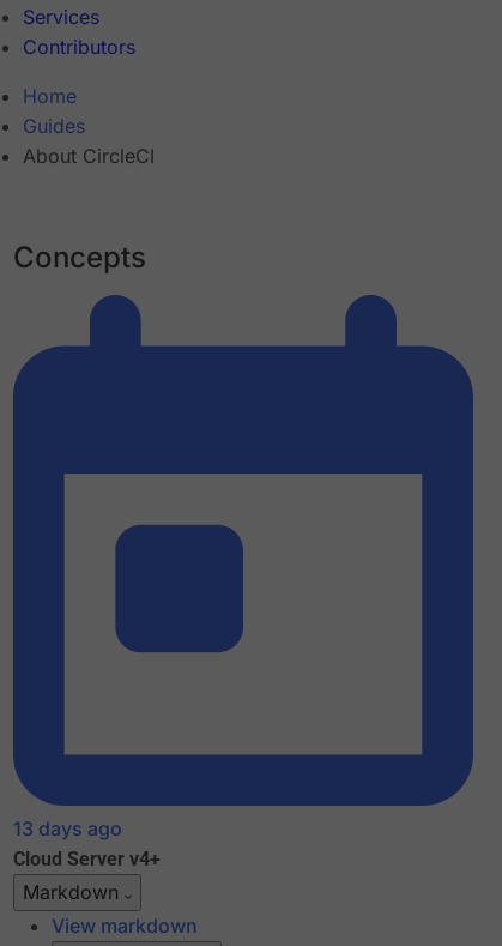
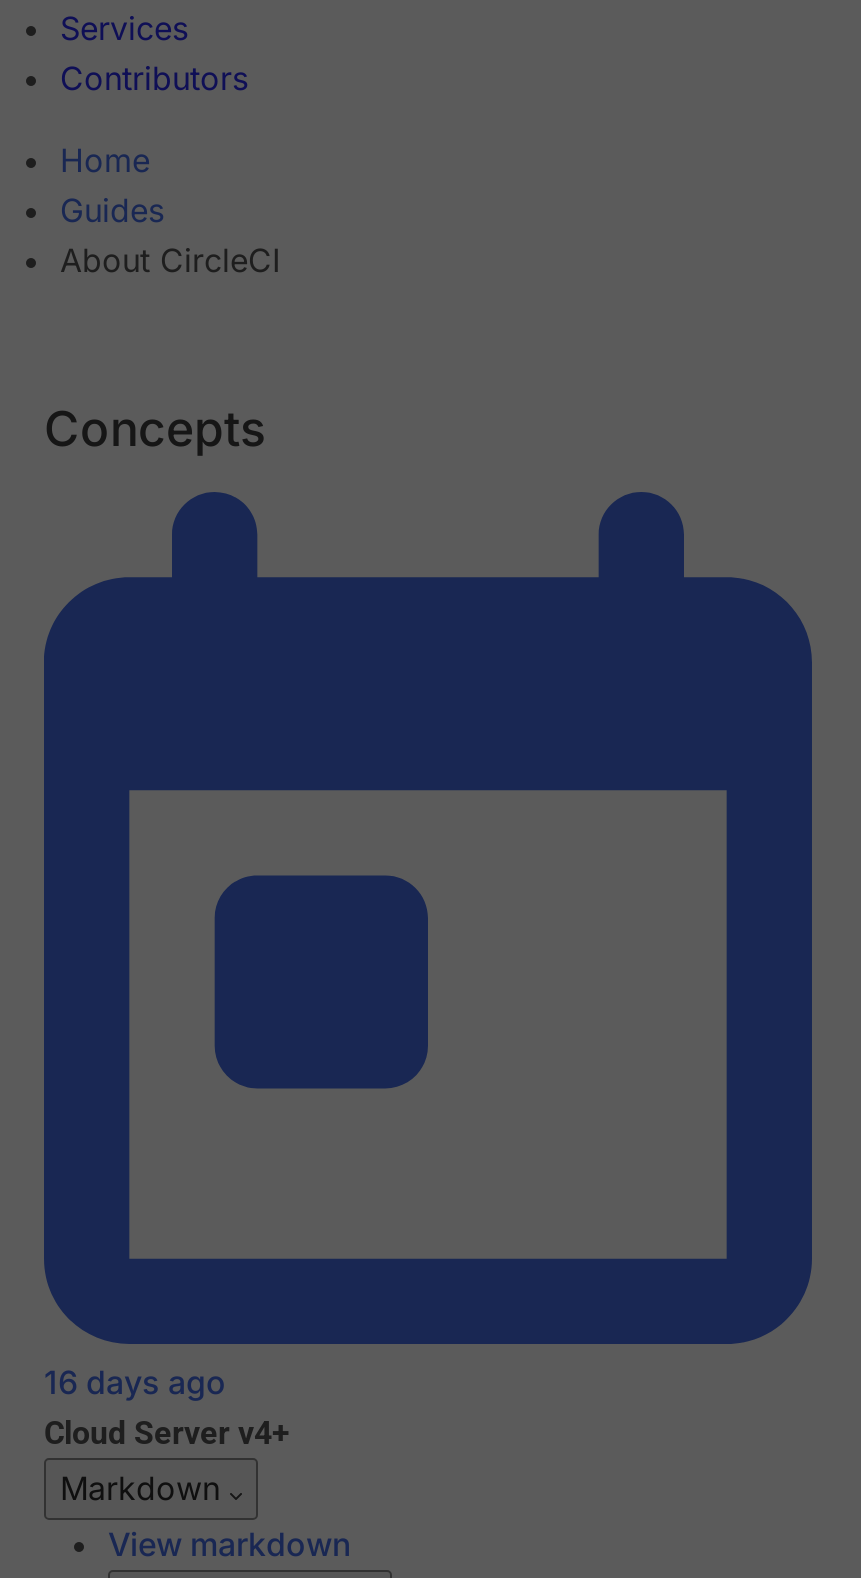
[13,817,122,841] 13 days ago -> [44,1363,226,1403] 16 days ago

